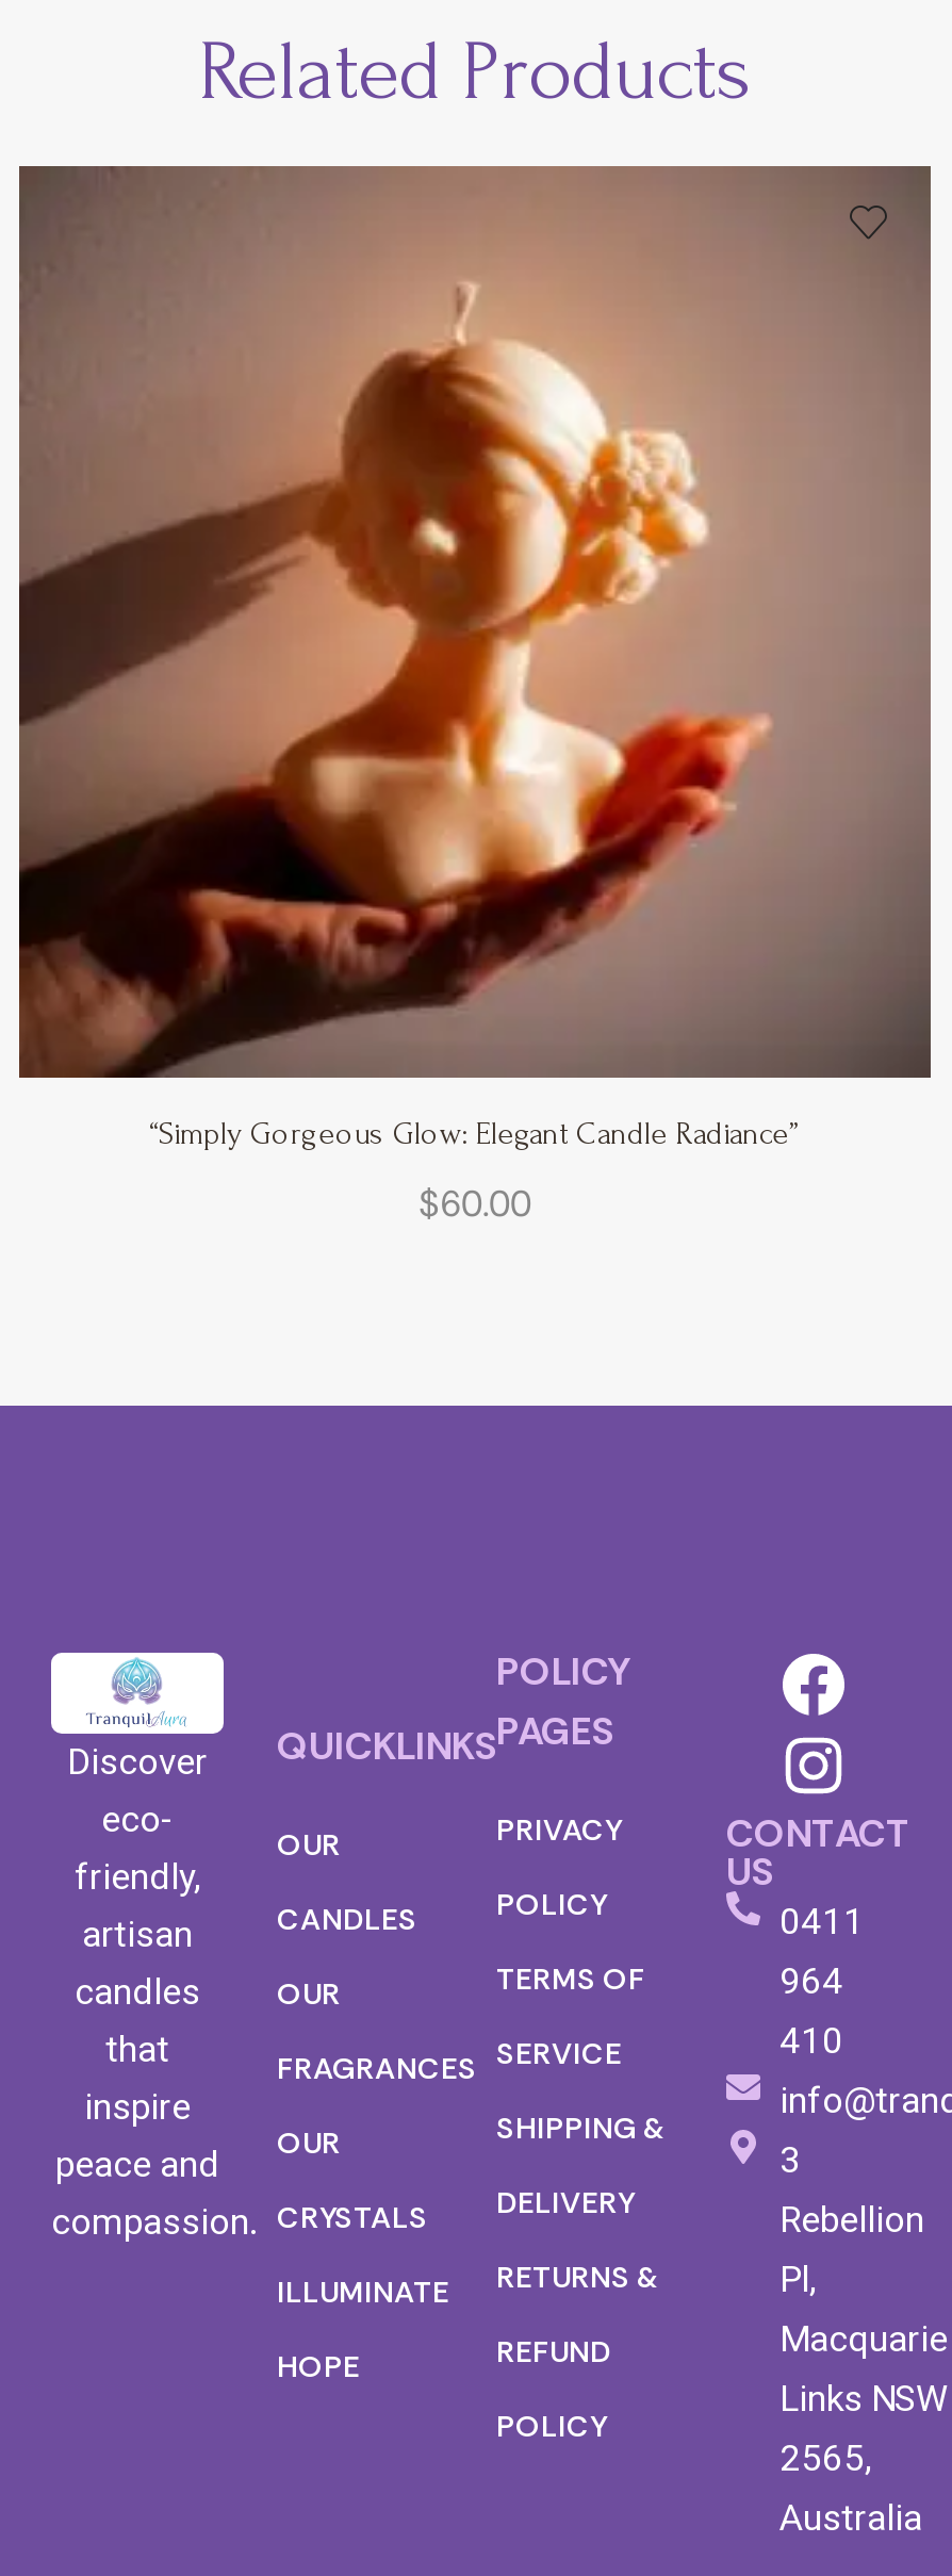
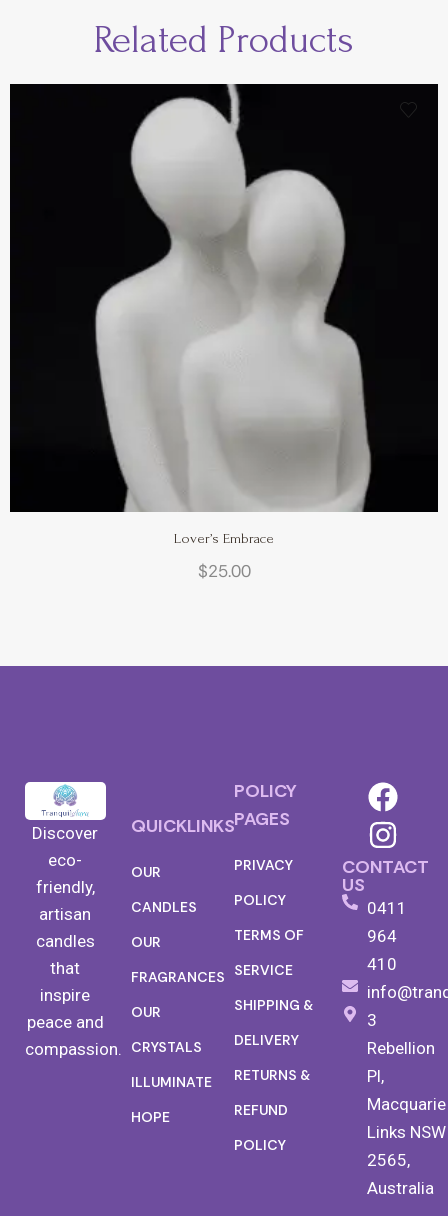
[17,164,933,1152] [image] | “Simply Gorgeous Glow: Elegant Candle Radiance” -> [9,83,439,547] [image] | Lover’s Embrace
[418,1179,531,1226] $60.00 -> [197,560,250,582] $25.00

